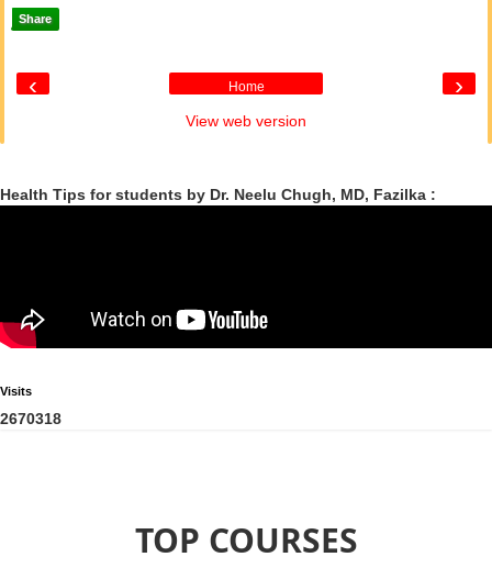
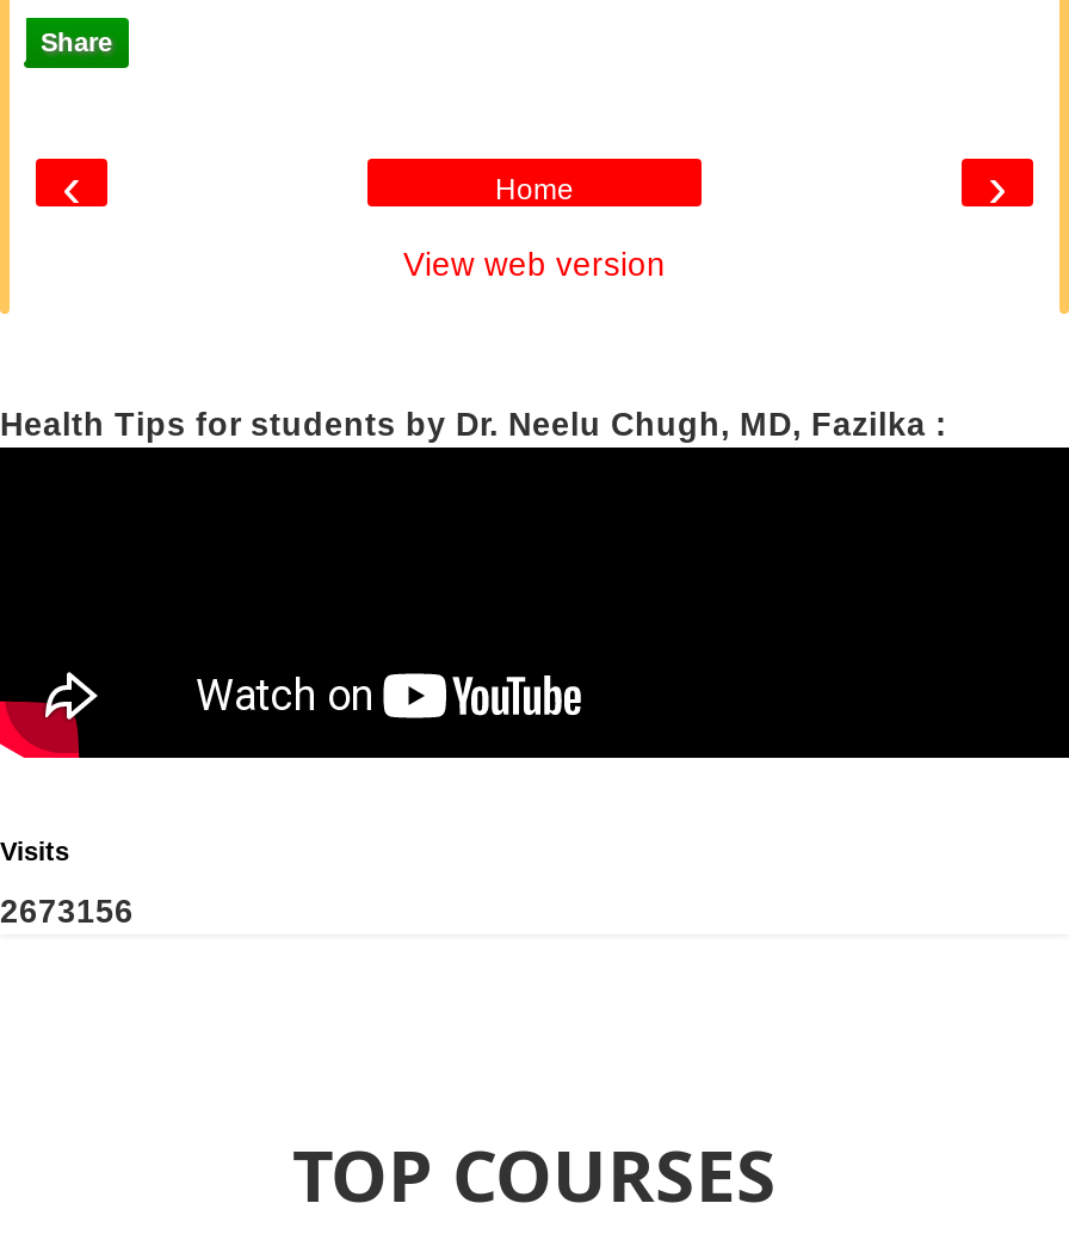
[0,411,62,427] 2670318 -> [0,893,134,929] 2673156

